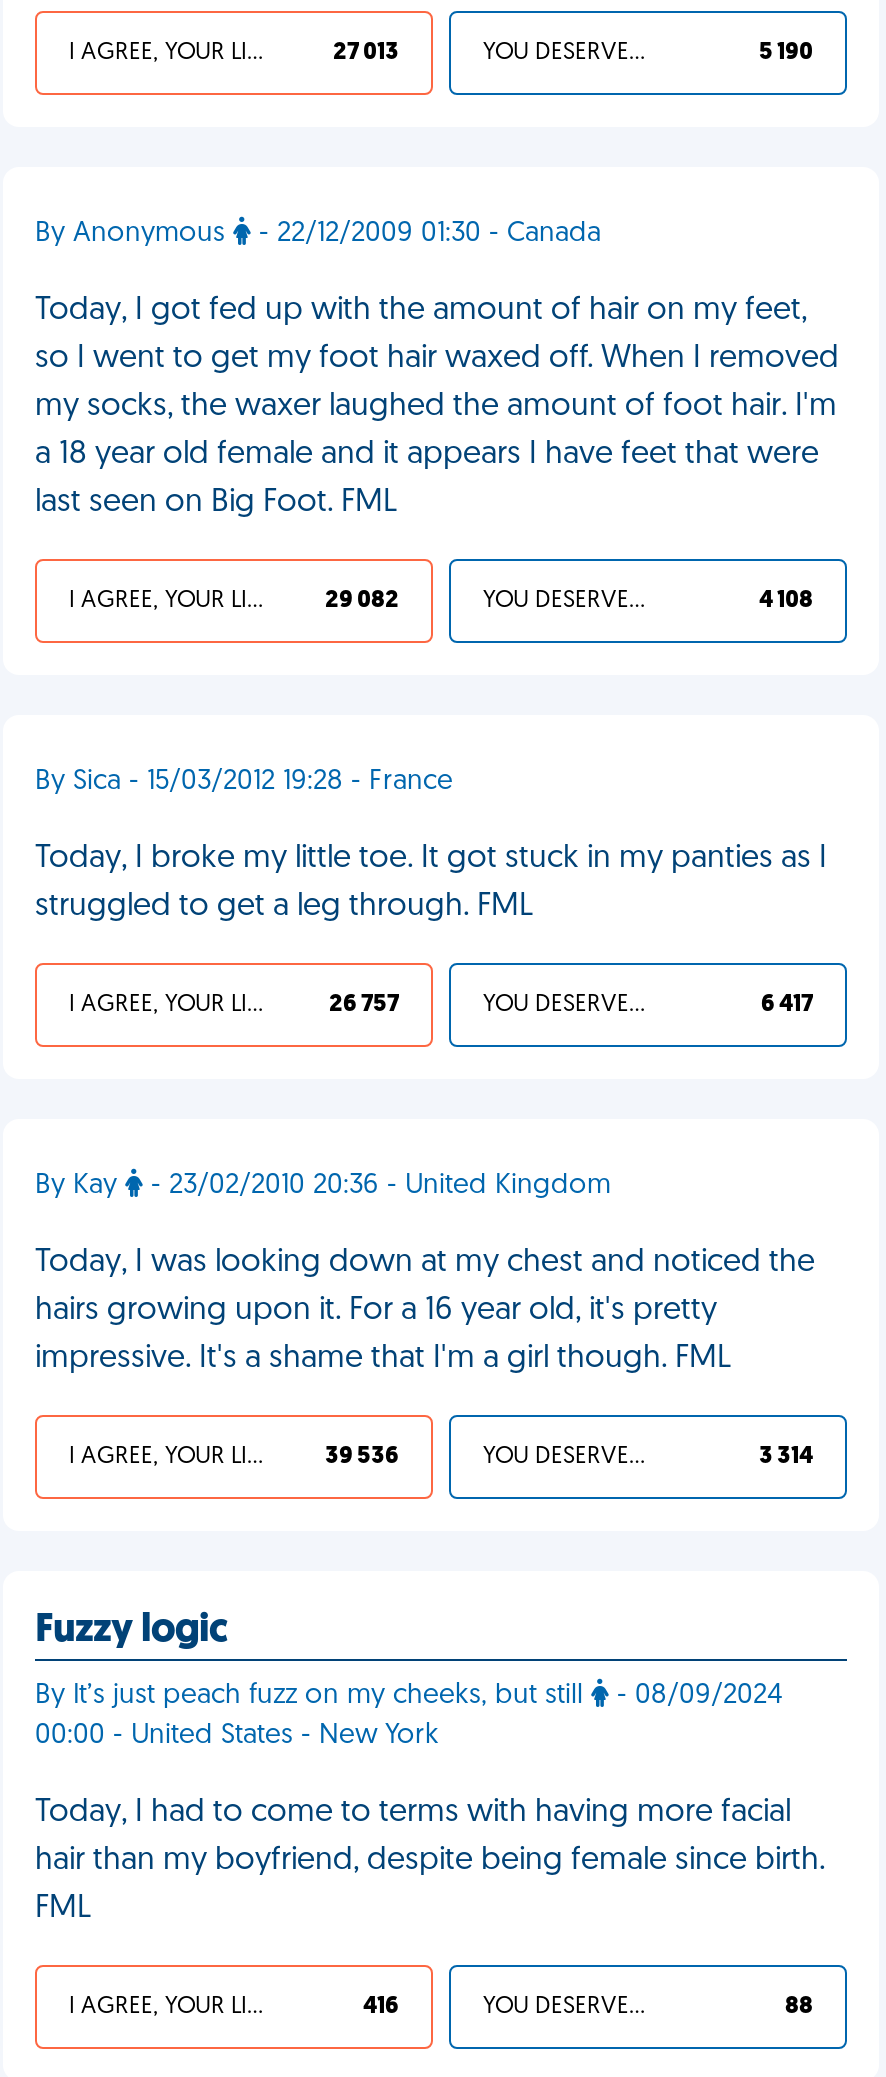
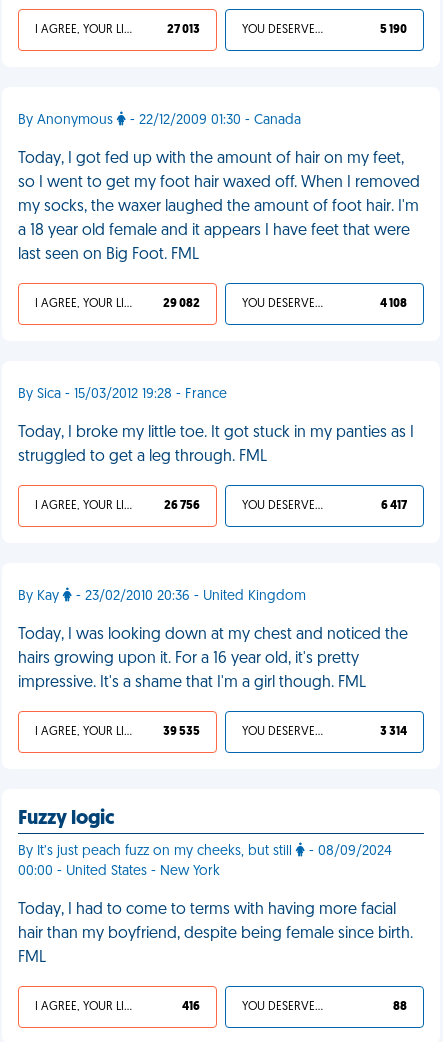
[329,993,399,1017] 26 757 -> [164,500,200,512] 26 756
[325,1445,399,1469] 39 536 -> [163,726,200,738] 39 535

